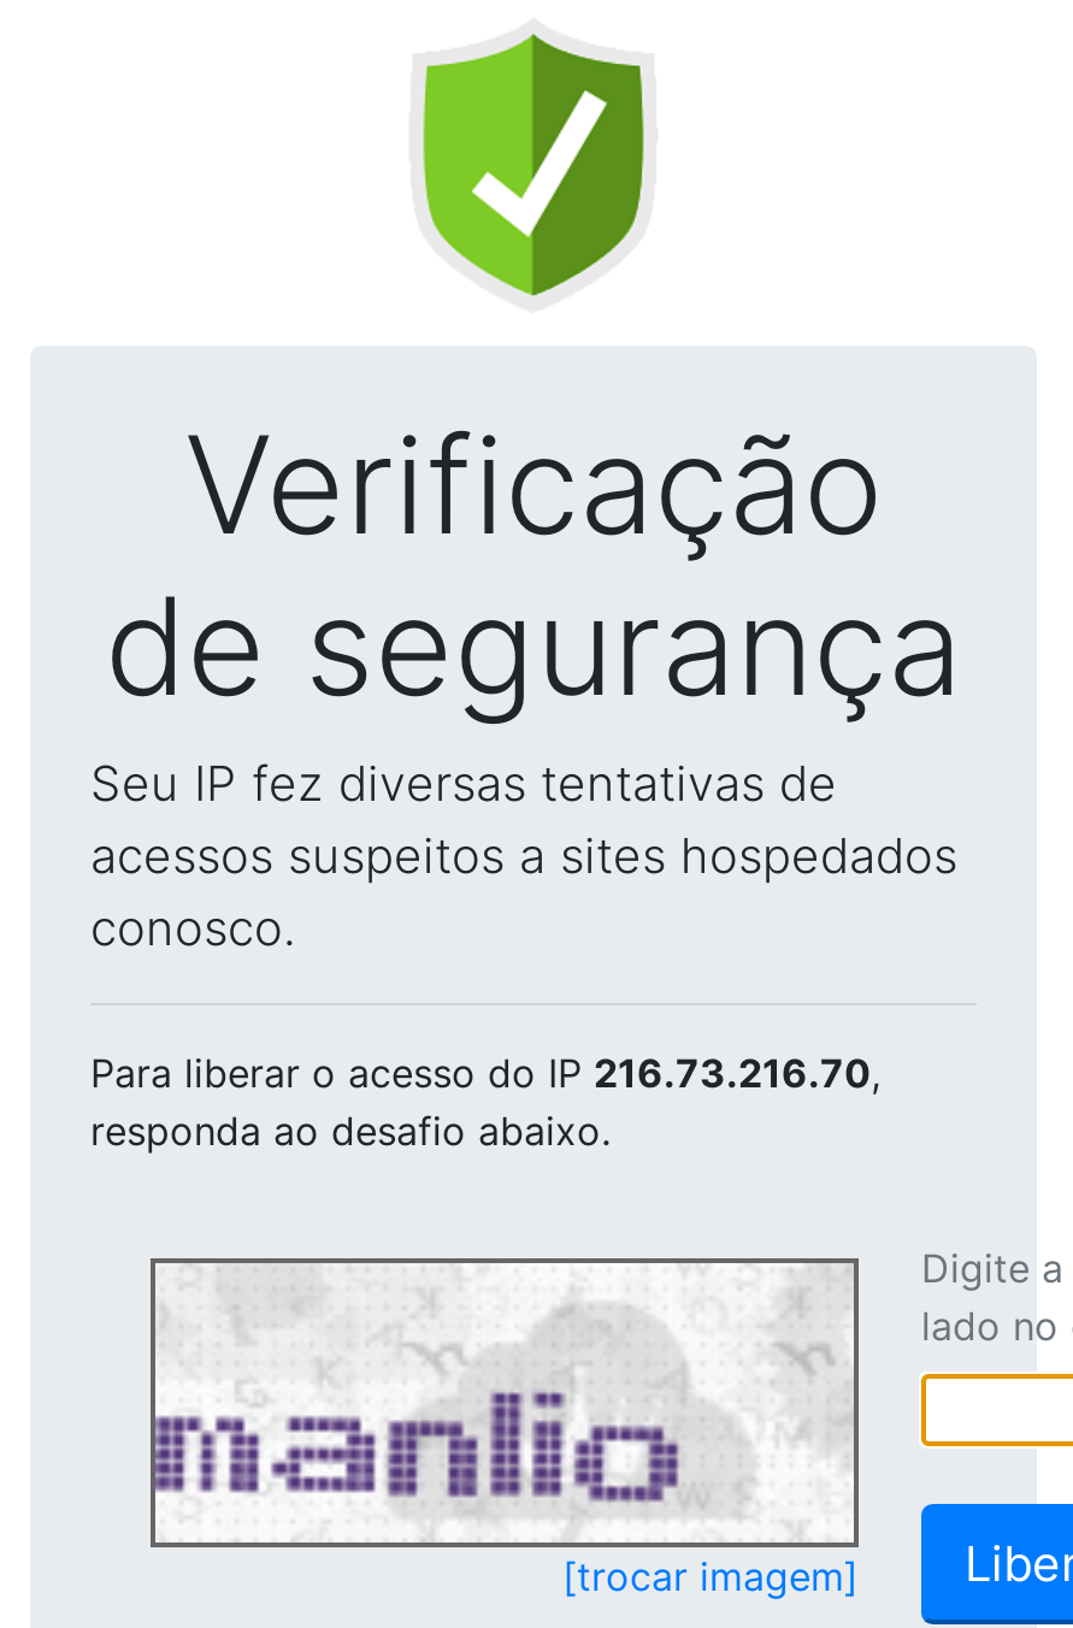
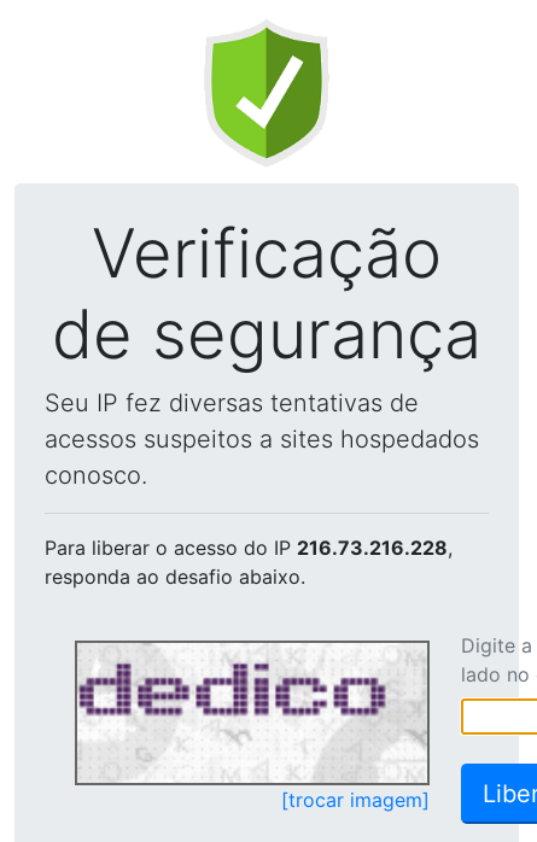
[90,1049,880,1097] Para liberar o acesso do IP 216.73.216.70, -> [45,536,453,560] Para liberar o acesso do IP 216.73.216.228,
[153,1299,844,1538] [image] -> [77,660,422,779] [image]

